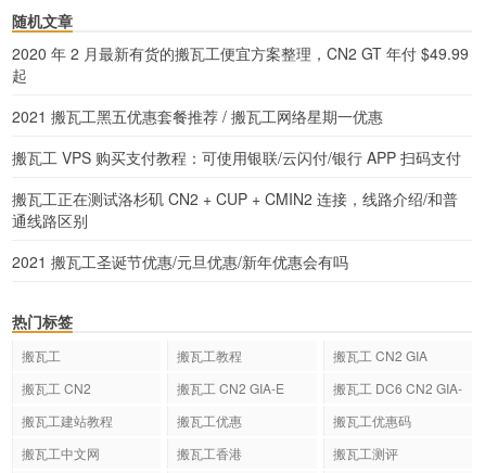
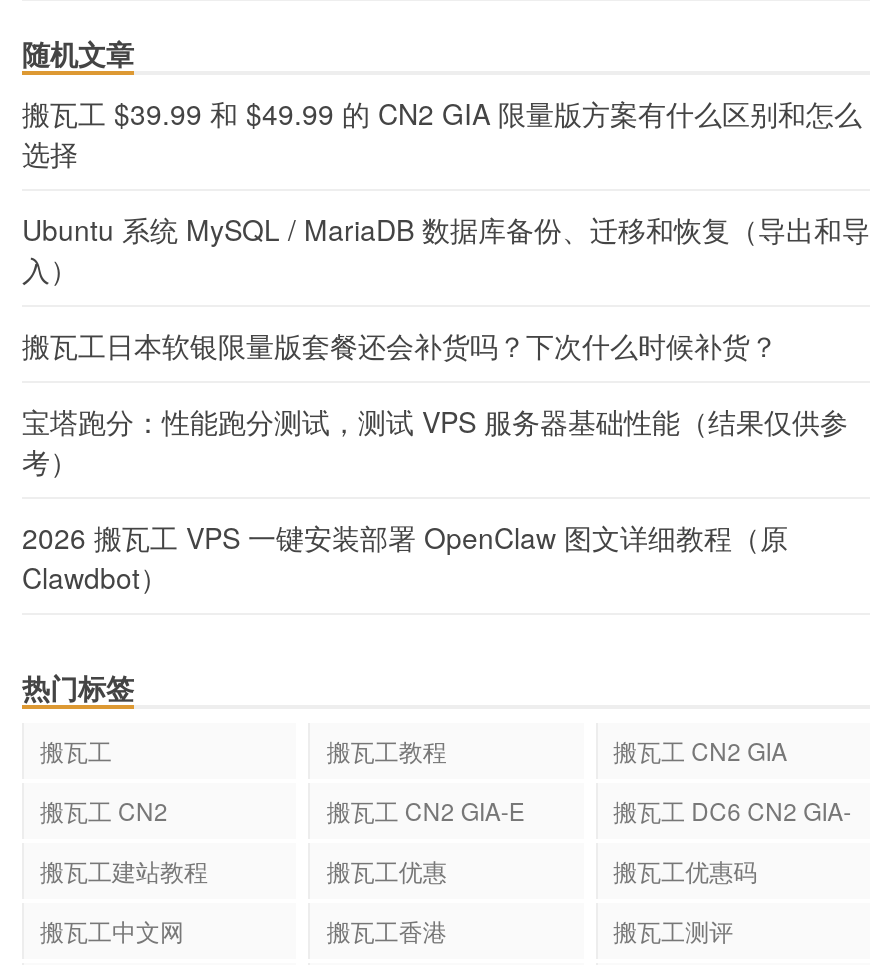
[12,42,469,86] 2020 年 2 月最新有货的搬瓦工便宜方案整理，CN2 GT 年付 $49.99 | 起 -> [22,92,862,172] 搬瓦工 $39.99 和 $49.99 的 CN2 GIA 限量版方案有什么区别和怎么 | 选择
[12,105,383,127] 2021 搬瓦工黑五优惠套餐推荐 / 搬瓦工网络星期一优惠 -> [22,208,870,288] Ubuntu 系统 MySQL / MariaDB 数据库备份、迁移和恢复（导出和导 | 入）
[12,146,461,168] 搬瓦工 VPS 购买支付教程：可使用银联/云闪付/银行 APP 扫码支付 -> [22,324,778,364] 搬瓦工日本软银限量版套餐还会补货吗？下次什么时候补货？
[12,188,458,231] 搬瓦工正在测试洛杉矶 CN2 + CUP + CMIN2 连接，线路介绍/和普 | 通线路区别 -> [22,400,848,480] 宝塔跑分：性能跑分测试，测试 VPS 服务器基础性能（结果仅供参 | 考）
[12,251,348,272] 2021 搬瓦工圣诞节优惠/元旦优惠/新年优惠会有吗 -> [22,516,788,596] 2026 搬瓦工 VPS 一键安装部署 OpenClaw 图文详细教程（原 | Clawdbot）

